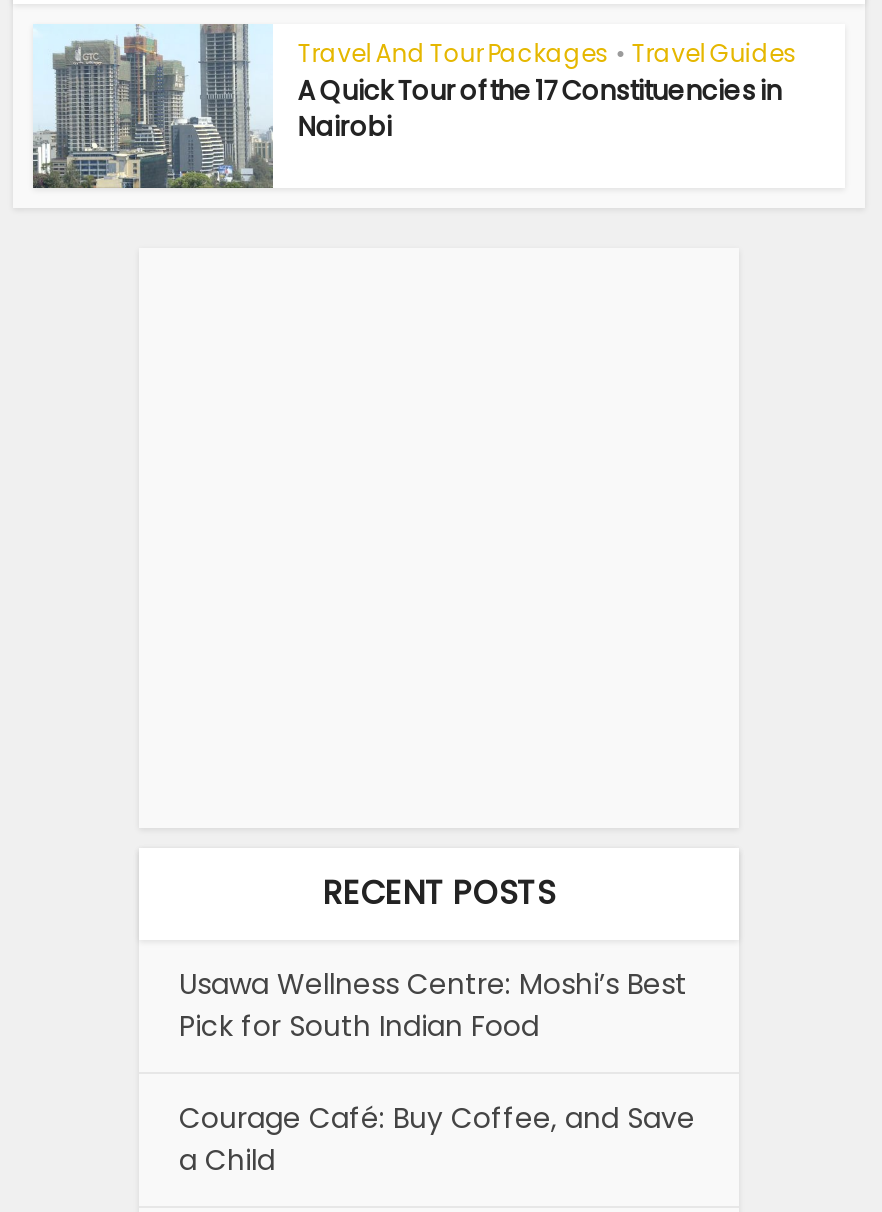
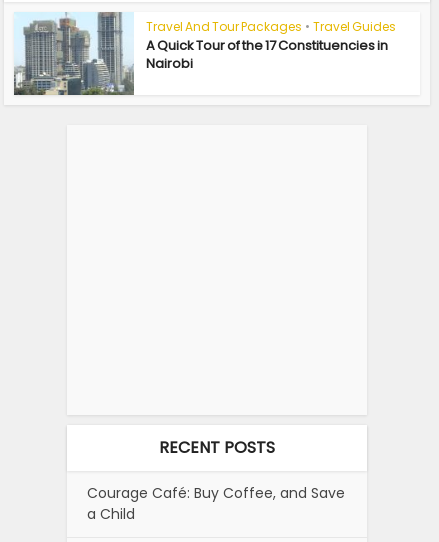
[179,964,687,1046] Usawa Wellness Centre: Moshi’s Best | Pick for South Indian Food -> none

